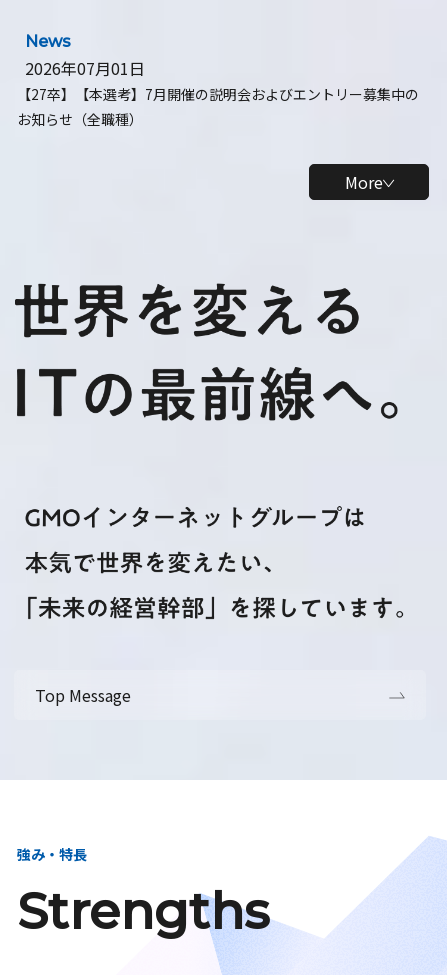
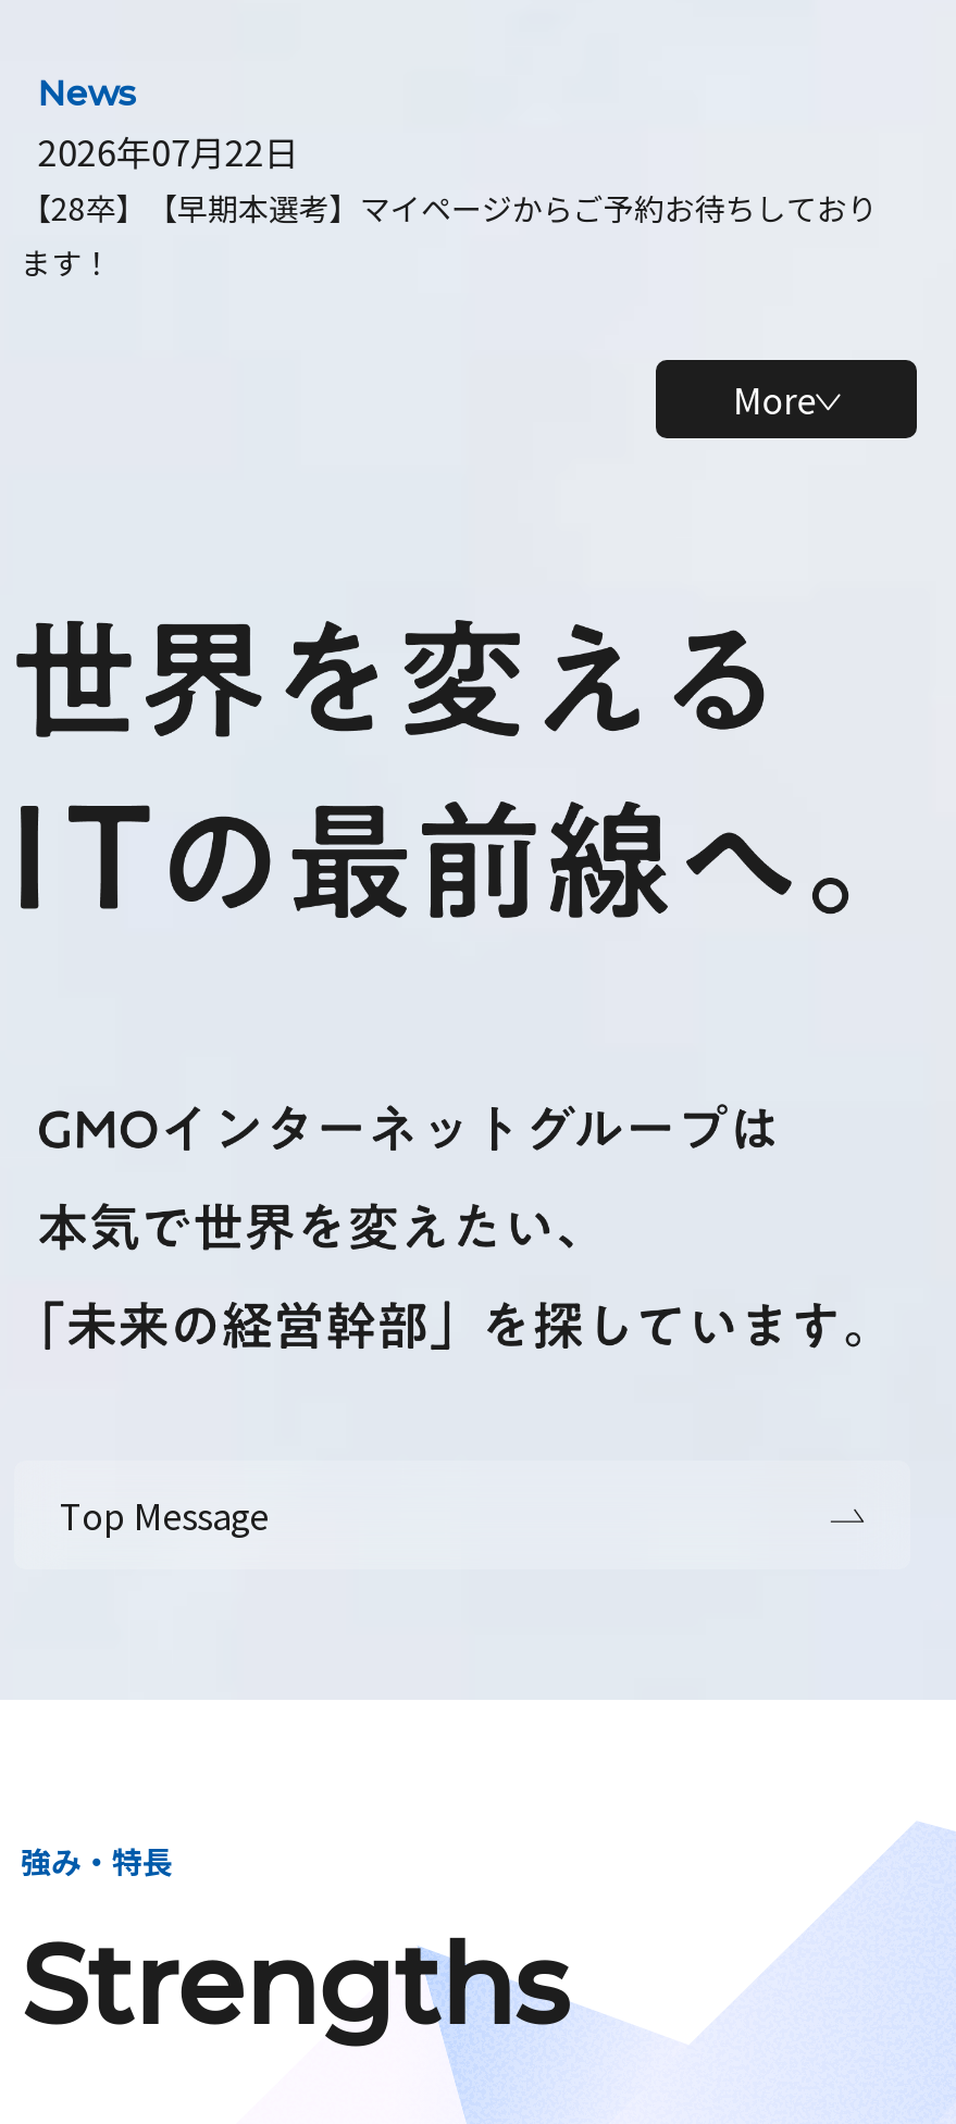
[17,56,419,129] 2026年07月01日 | 【27卒】【本選考】7月開催の説明会およびエントリー募集中の | お知らせ（全職種） -> [20,125,877,284] 2026年07月22日 | 【28卒】【早期本選考】マイページからご予約お待ちしており | ます！

